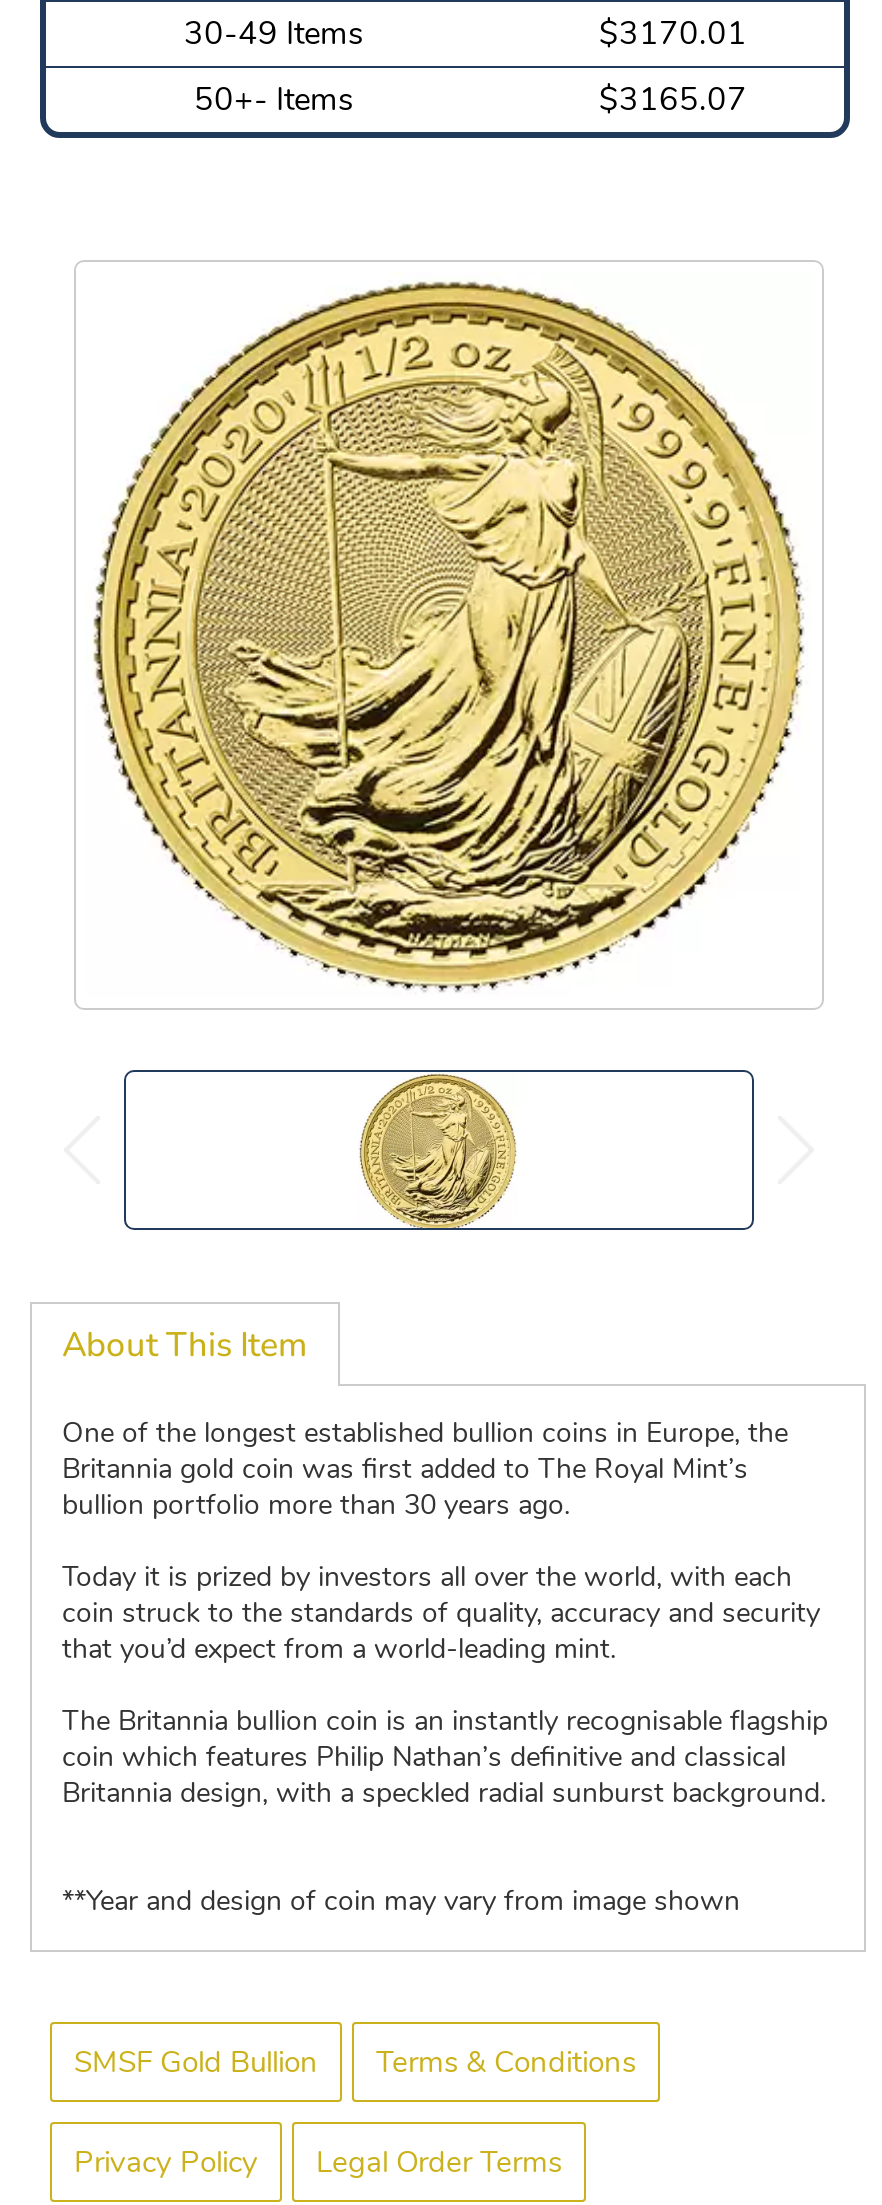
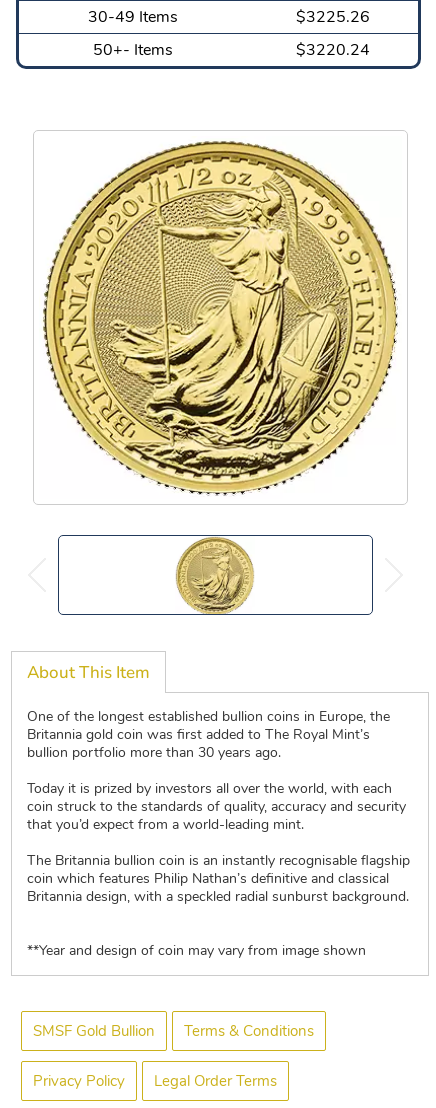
[599,12,747,56] $3170.01 -> [295,6,369,28] $3225.26
[599,78,747,122] $3165.07 -> [295,39,369,61] $3220.24

